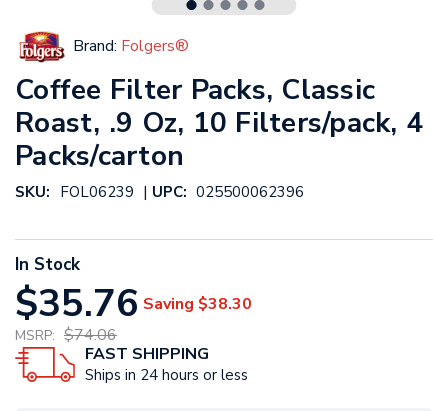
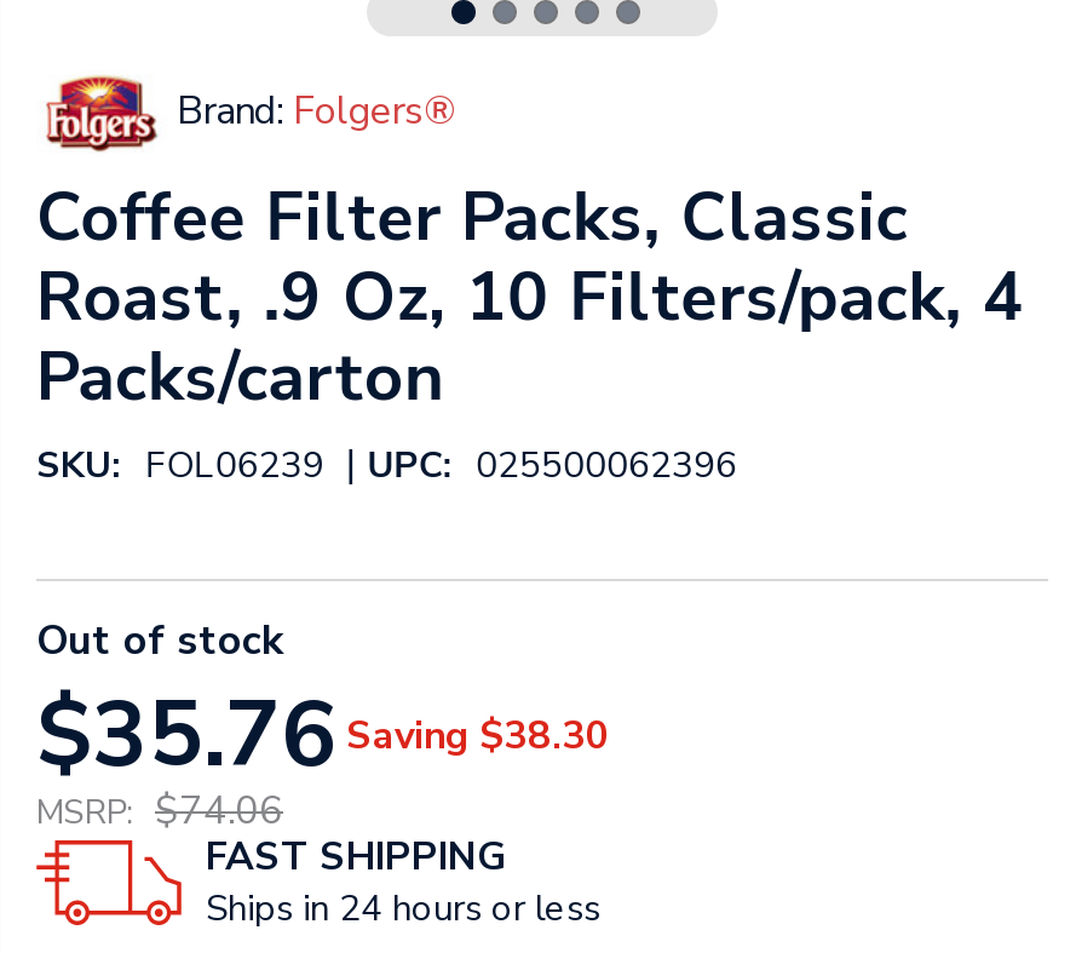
[15,253,80,276] In Stock -> [36,613,283,669] Out of stock

